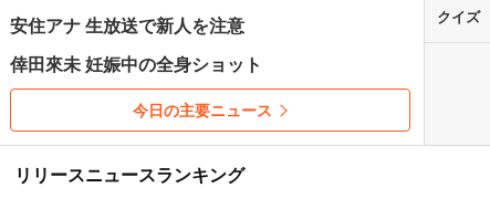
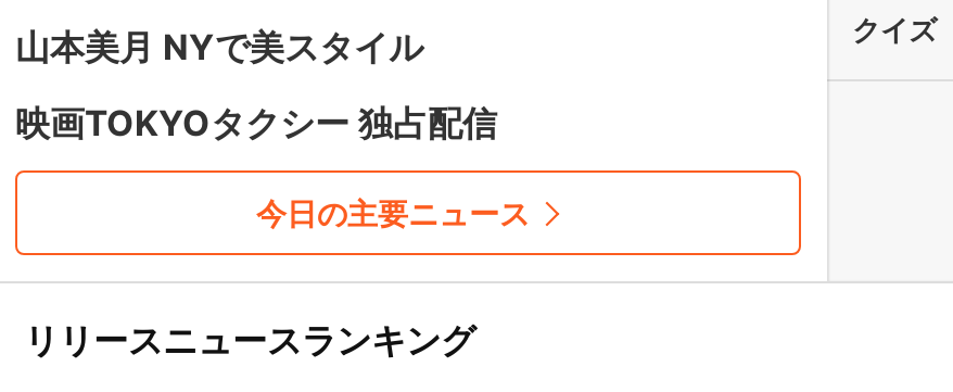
[10,14,244,37] 安住アナ 生放送で新人を注意 -> [15,25,423,68] 山本美月 NYで美スタイル
[10,53,262,75] 倖田來未 妊娠中の全身ショット -> [15,101,497,144] 映画TOKYOタクシー 独占配信

